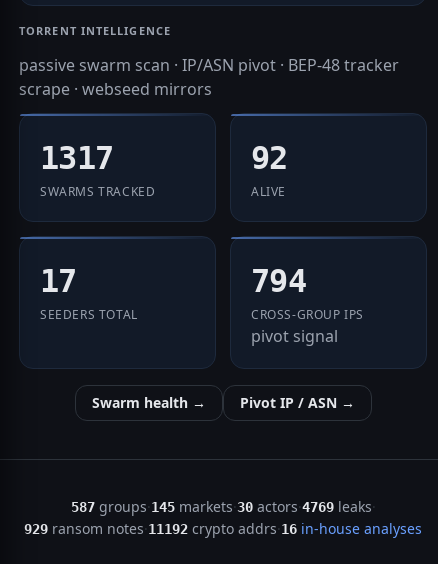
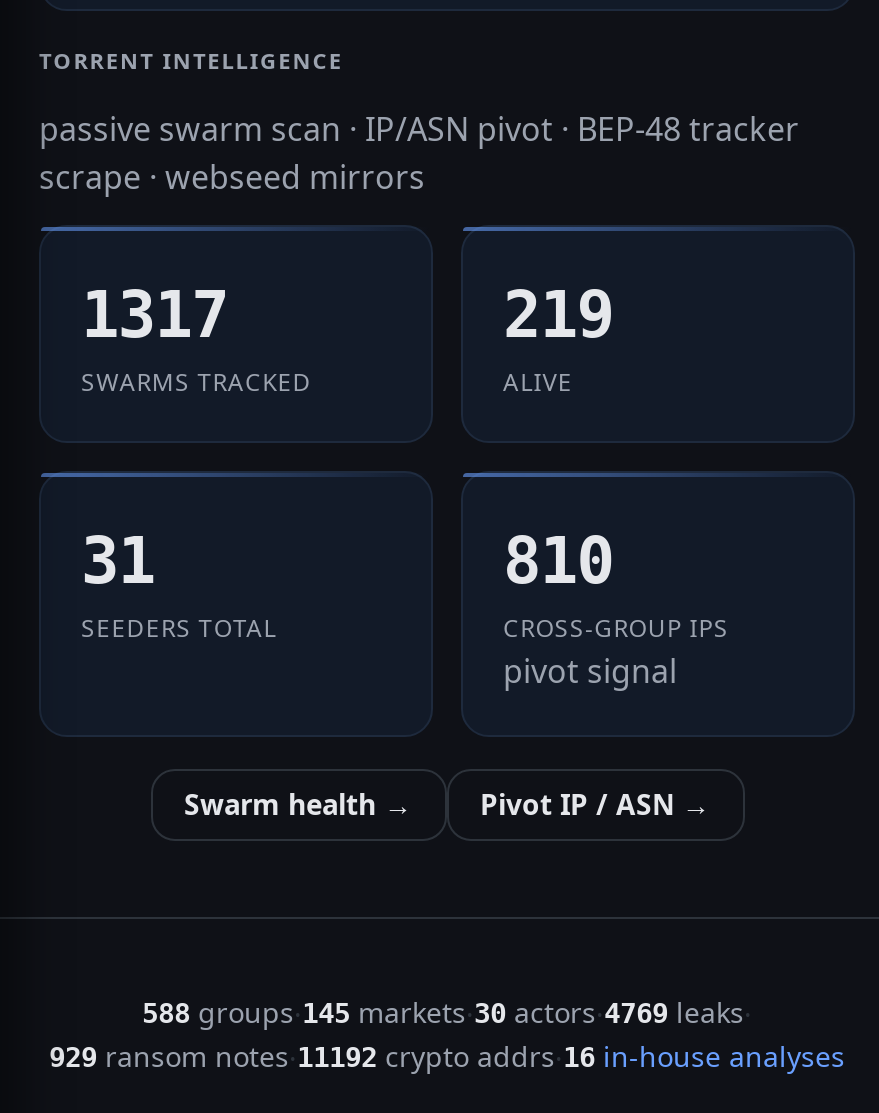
[251,139,288,177] 92 -> [503,278,613,354] 219
[40,262,77,300] 17 -> [81,524,154,600] 31
[251,262,306,300] 794 -> [503,524,613,600] 810
[70,497,375,516] 587 groups · 145 markets · 30 actors · 4769 leaks · -> [142,994,752,1033] 588 groups · 145 markets · 30 actors · 4769 leaks ·

